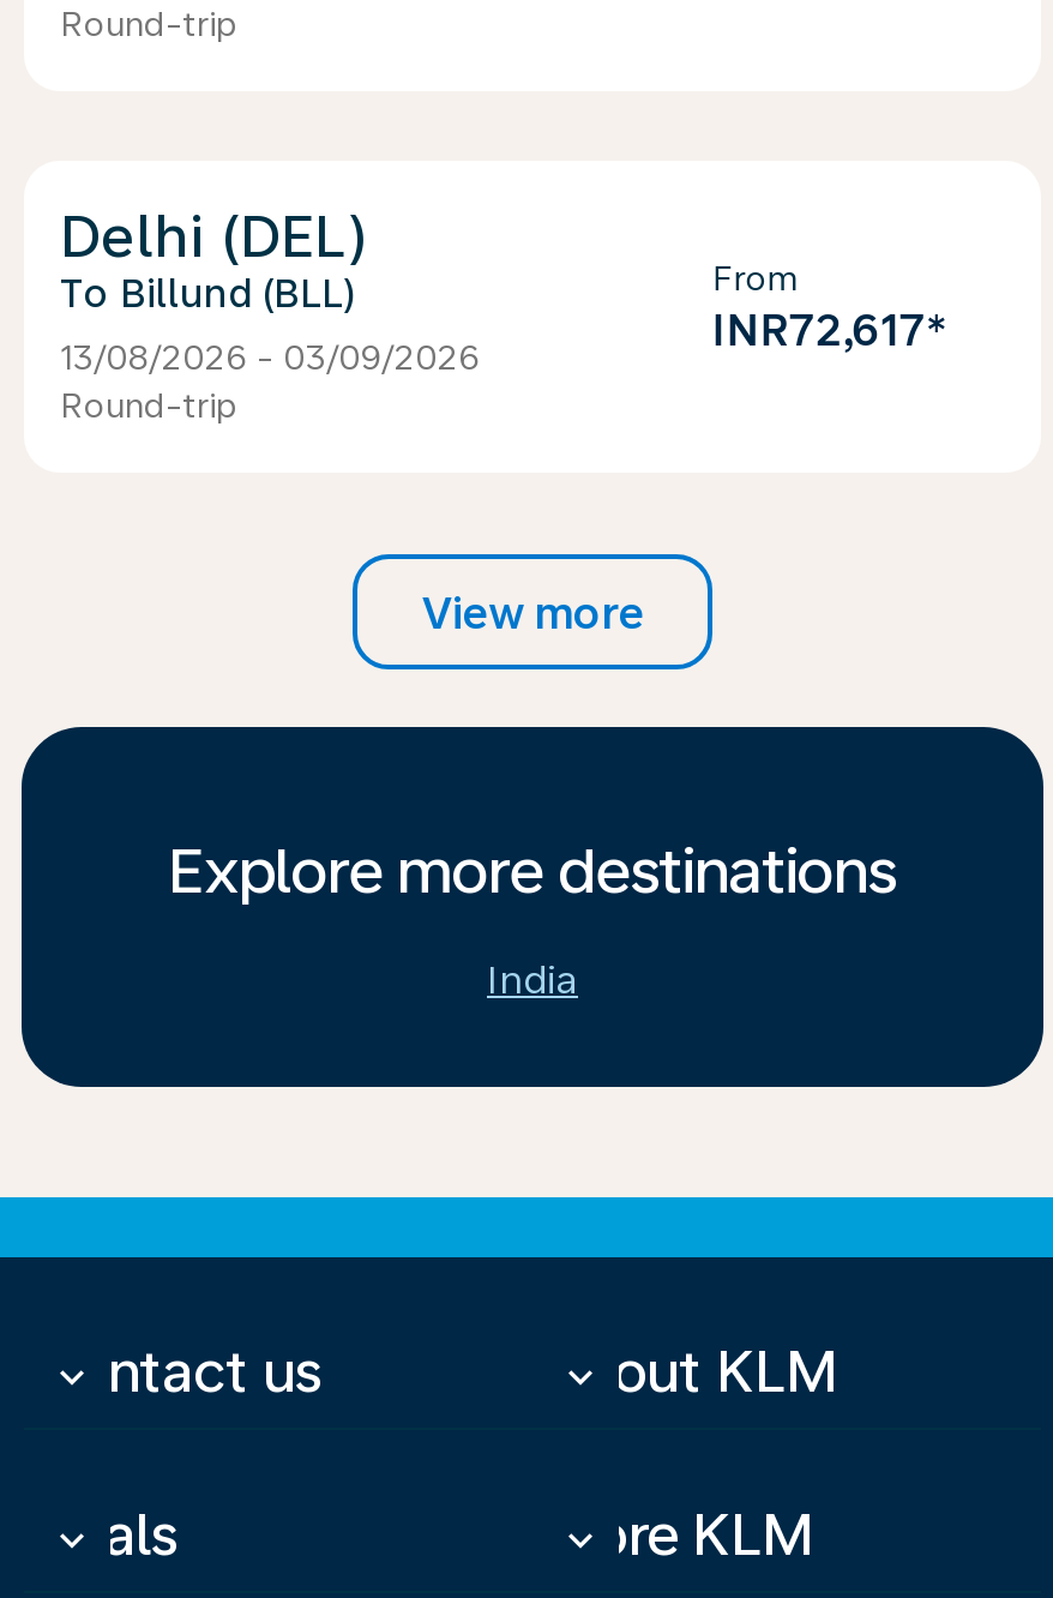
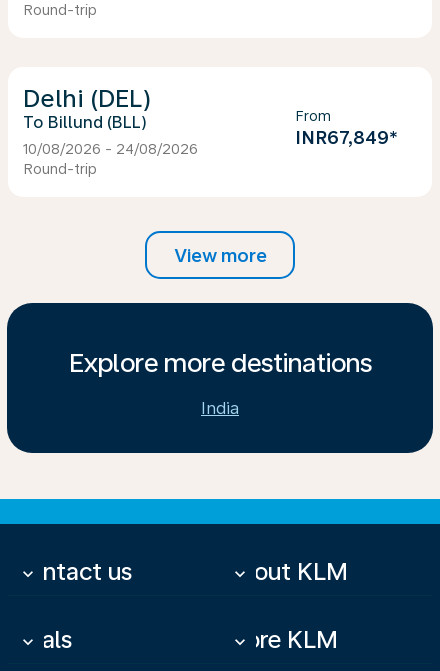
[712,305,947,355] INR72,617* -> [295,127,398,148] INR67,849*
[60,338,480,377] 13/08/2026 - 03/09/2026 -> [23,141,198,157] 10/08/2026 - 24/08/2026

